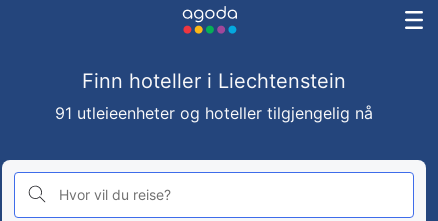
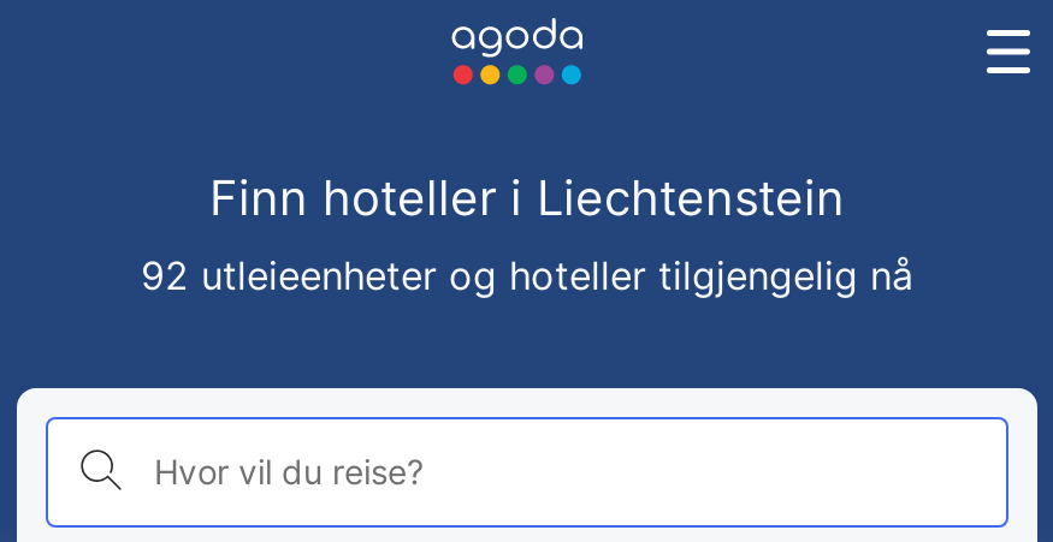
[55,103,373,123] 91 utleieenheter og hoteller tilgjengelig nå -> [141,251,913,299] 92 utleieenheter og hoteller tilgjengelig nå

